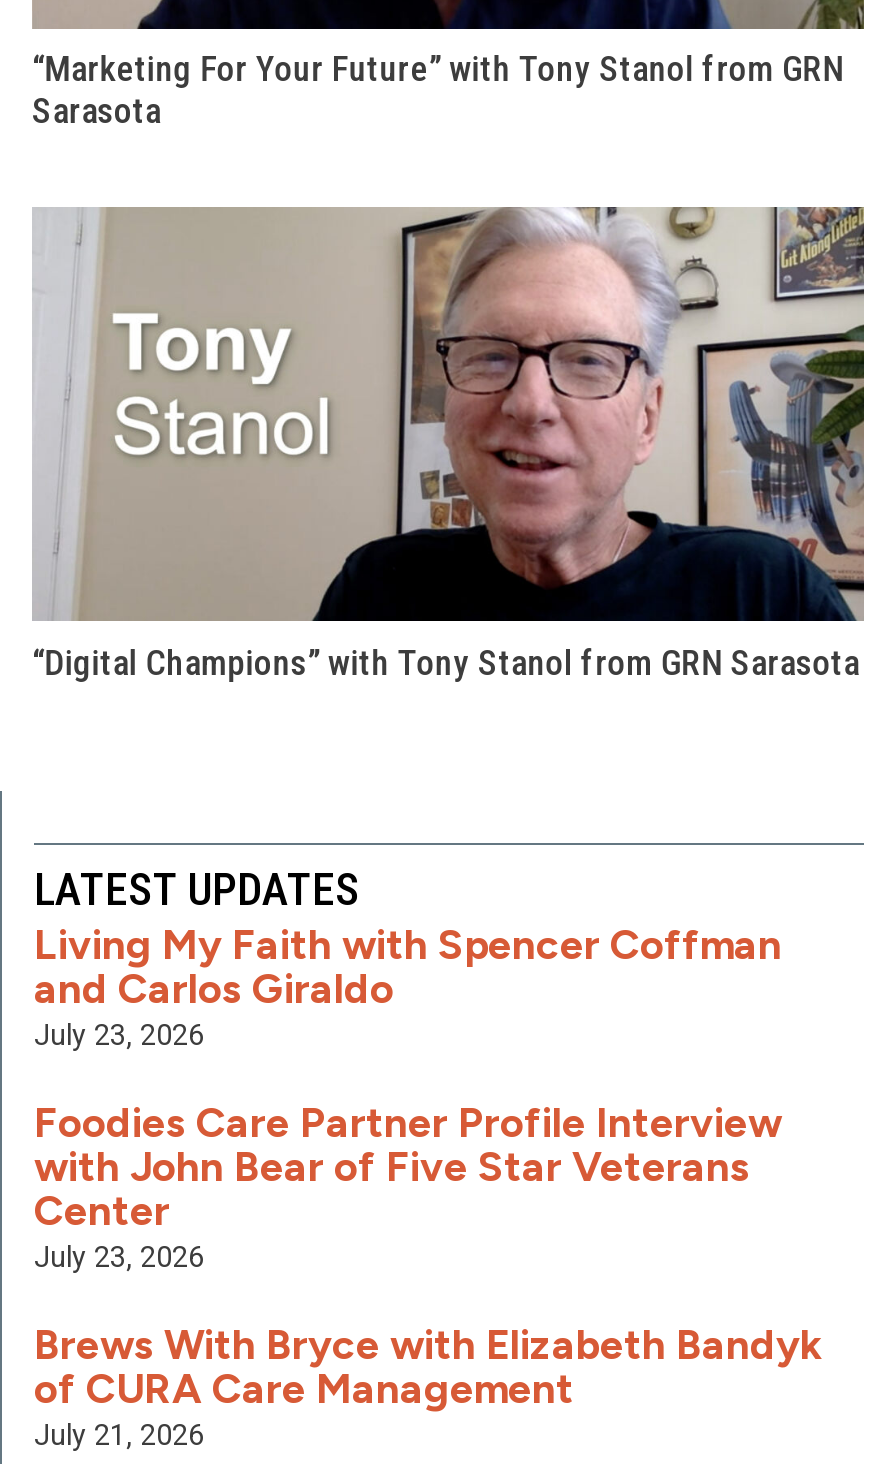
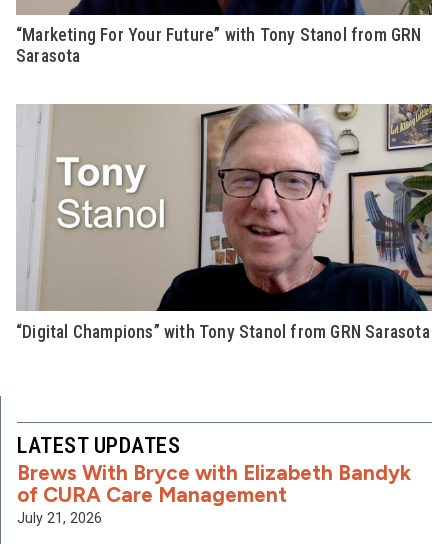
[34,919,782,1275] Living My Faith with Spencer Coffman | and Carlos Giraldo | July 23, 2026 | Foodies Care Partner Profile Interview | with John Bear of Five Star Veterans | Center | July 23, 2026 -> none

